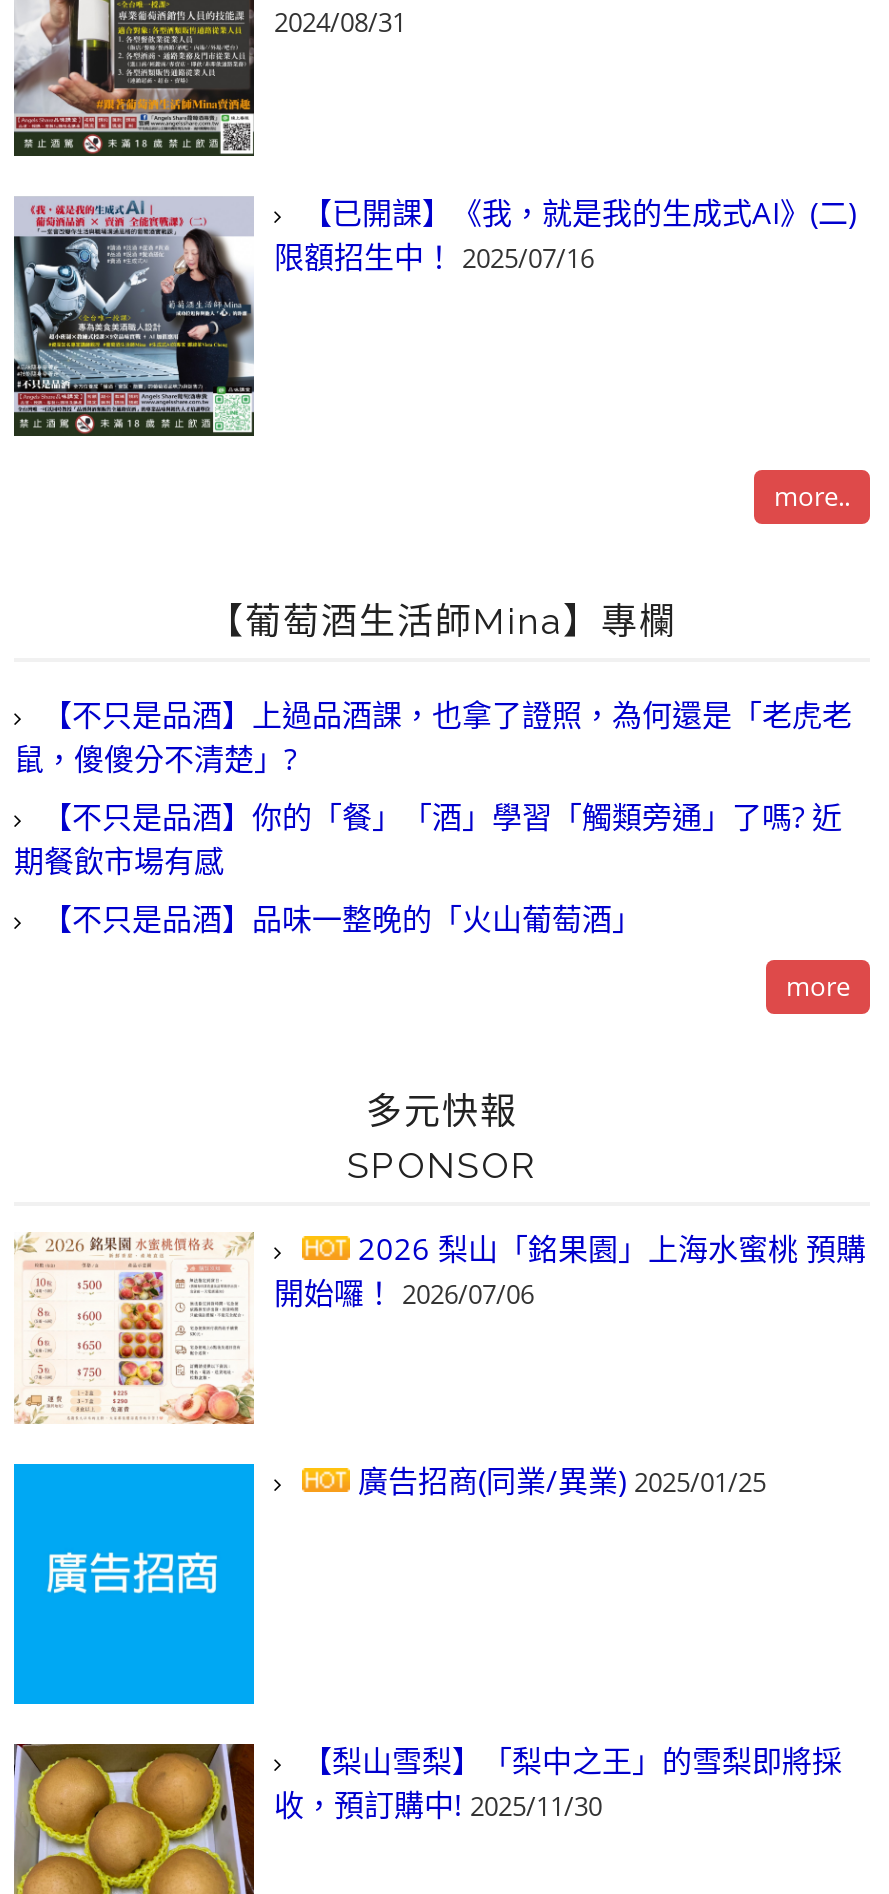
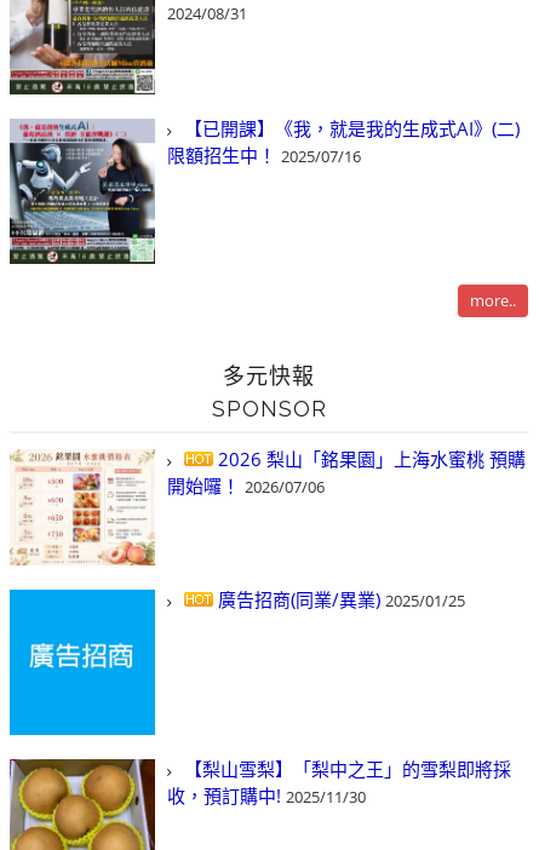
[14,600,852,1004] 【葡萄酒生活師Mina】專欄 | 【不只是品酒】上過品酒課，也拿了證照，為何還是「老虎老 | 鼠，傻傻分不清楚」? | 【不只是品酒】你的「餐」「酒」學習「觸類旁通」了嗎? 近 | 期餐飲市場有感 | 【不只是品酒】品味一整晚的「火山葡萄酒」 | more -> none

